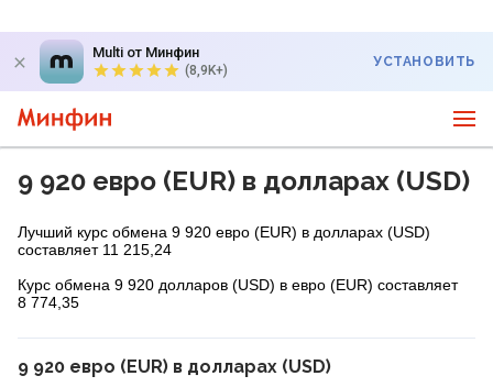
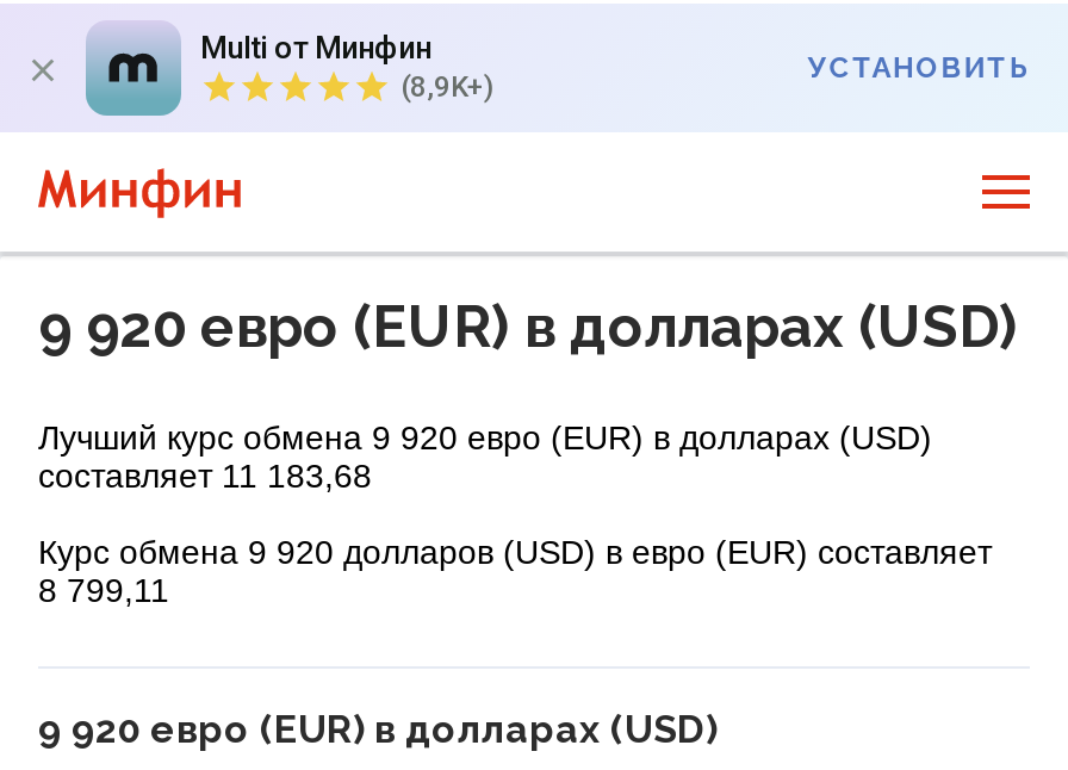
[18,241,172,258] составляет 11 215,24 -> [38,457,372,495] составляет 11 183,68
[18,294,79,311] 8 774,35 -> [38,571,169,609] 8 799,11

